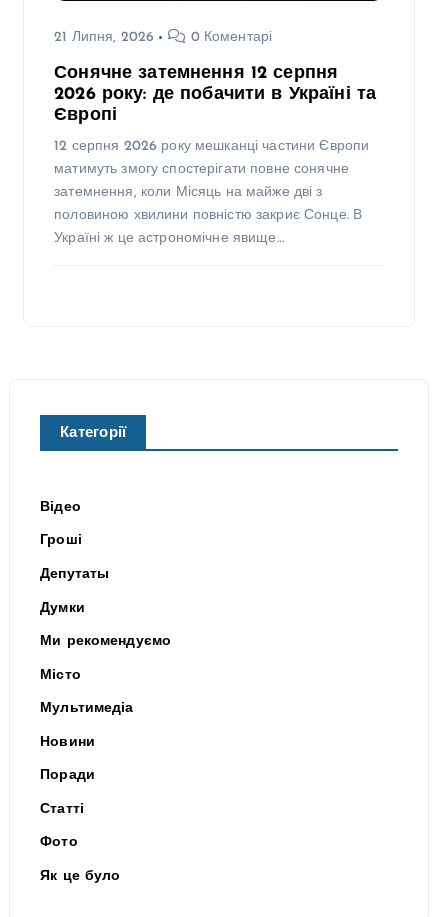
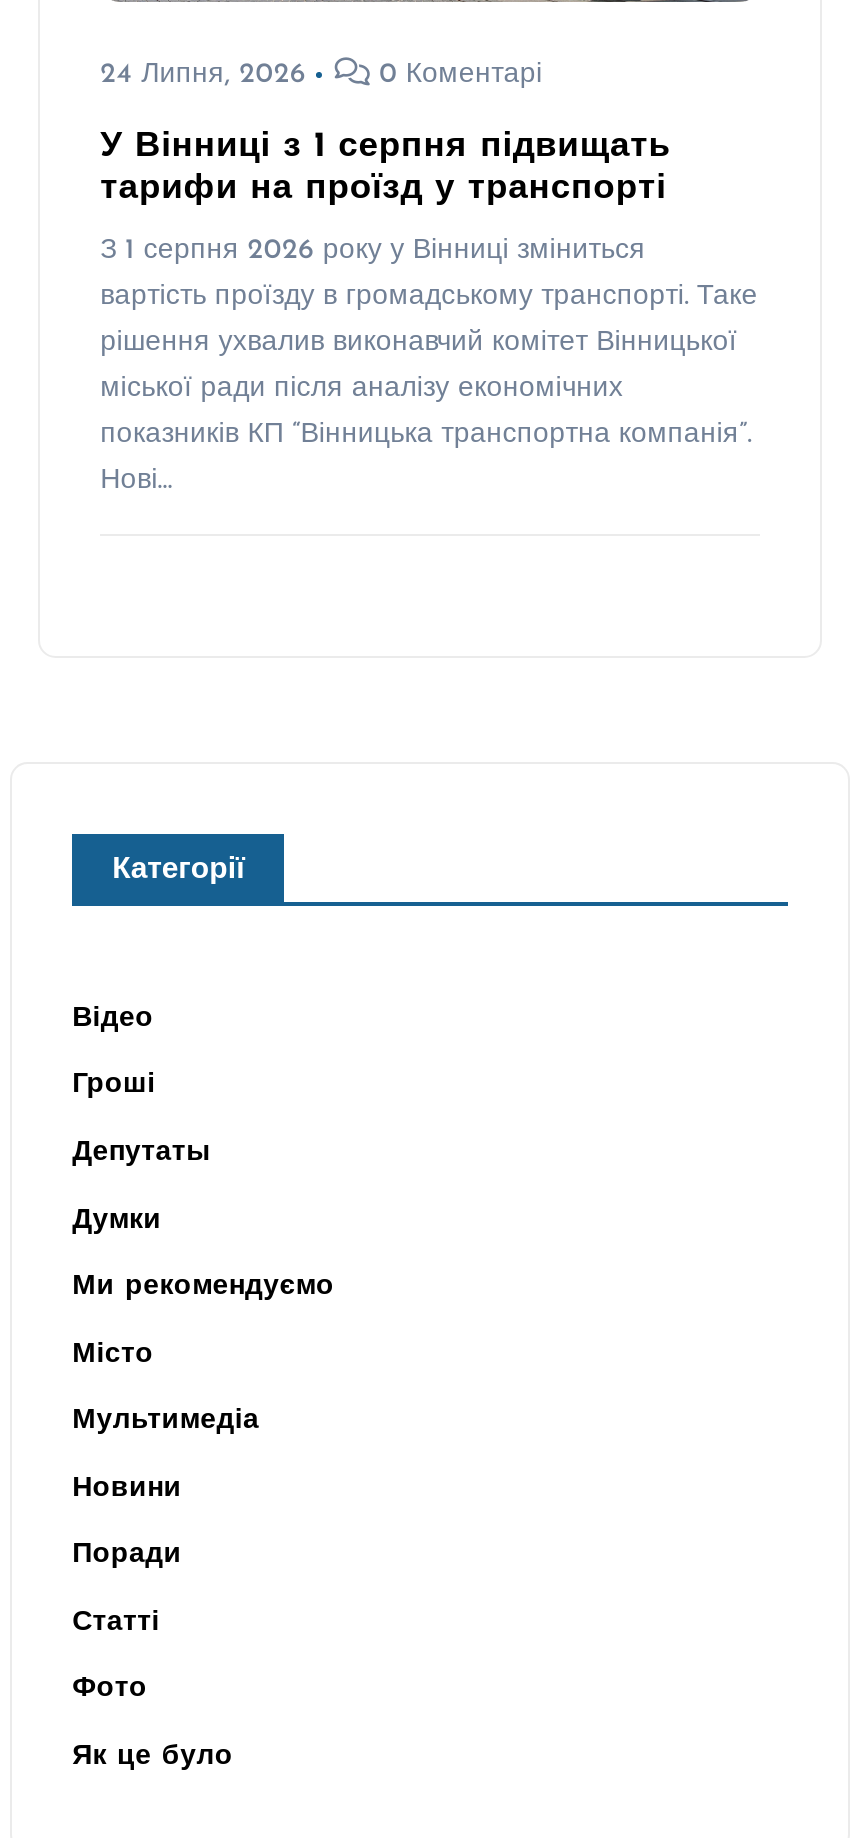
[54,30,154,45] 21 Липня, 2026 -> [100,61,306,91] 24 Липня, 2026
[54,65,376,246] Сонячне затемнення 12 серпня | 2026 року: де побачити в Україні та | Європі | 12 серпня 2026 року мешканці частини Європи | матимуть змогу спостерігати повне сонячне | затемнення, коли Місяць на майже дві з | половиною хвилини повністю закриє Сонце. В | Україні ж це астрономічне явище… -> [100,131,758,497] У Вінниці з 1 серпня підвищать | тарифи на проїзд у транспорті | З 1 серпня 2026 року у Вінниці зміниться | вартість проїзду в громадському транспорті. Таке | рішення ухвалив виконавчий комітет Вінницької | міської ради після аналізу економічних | показників КП “Вінницька транспортна компанія”. | Нові…

